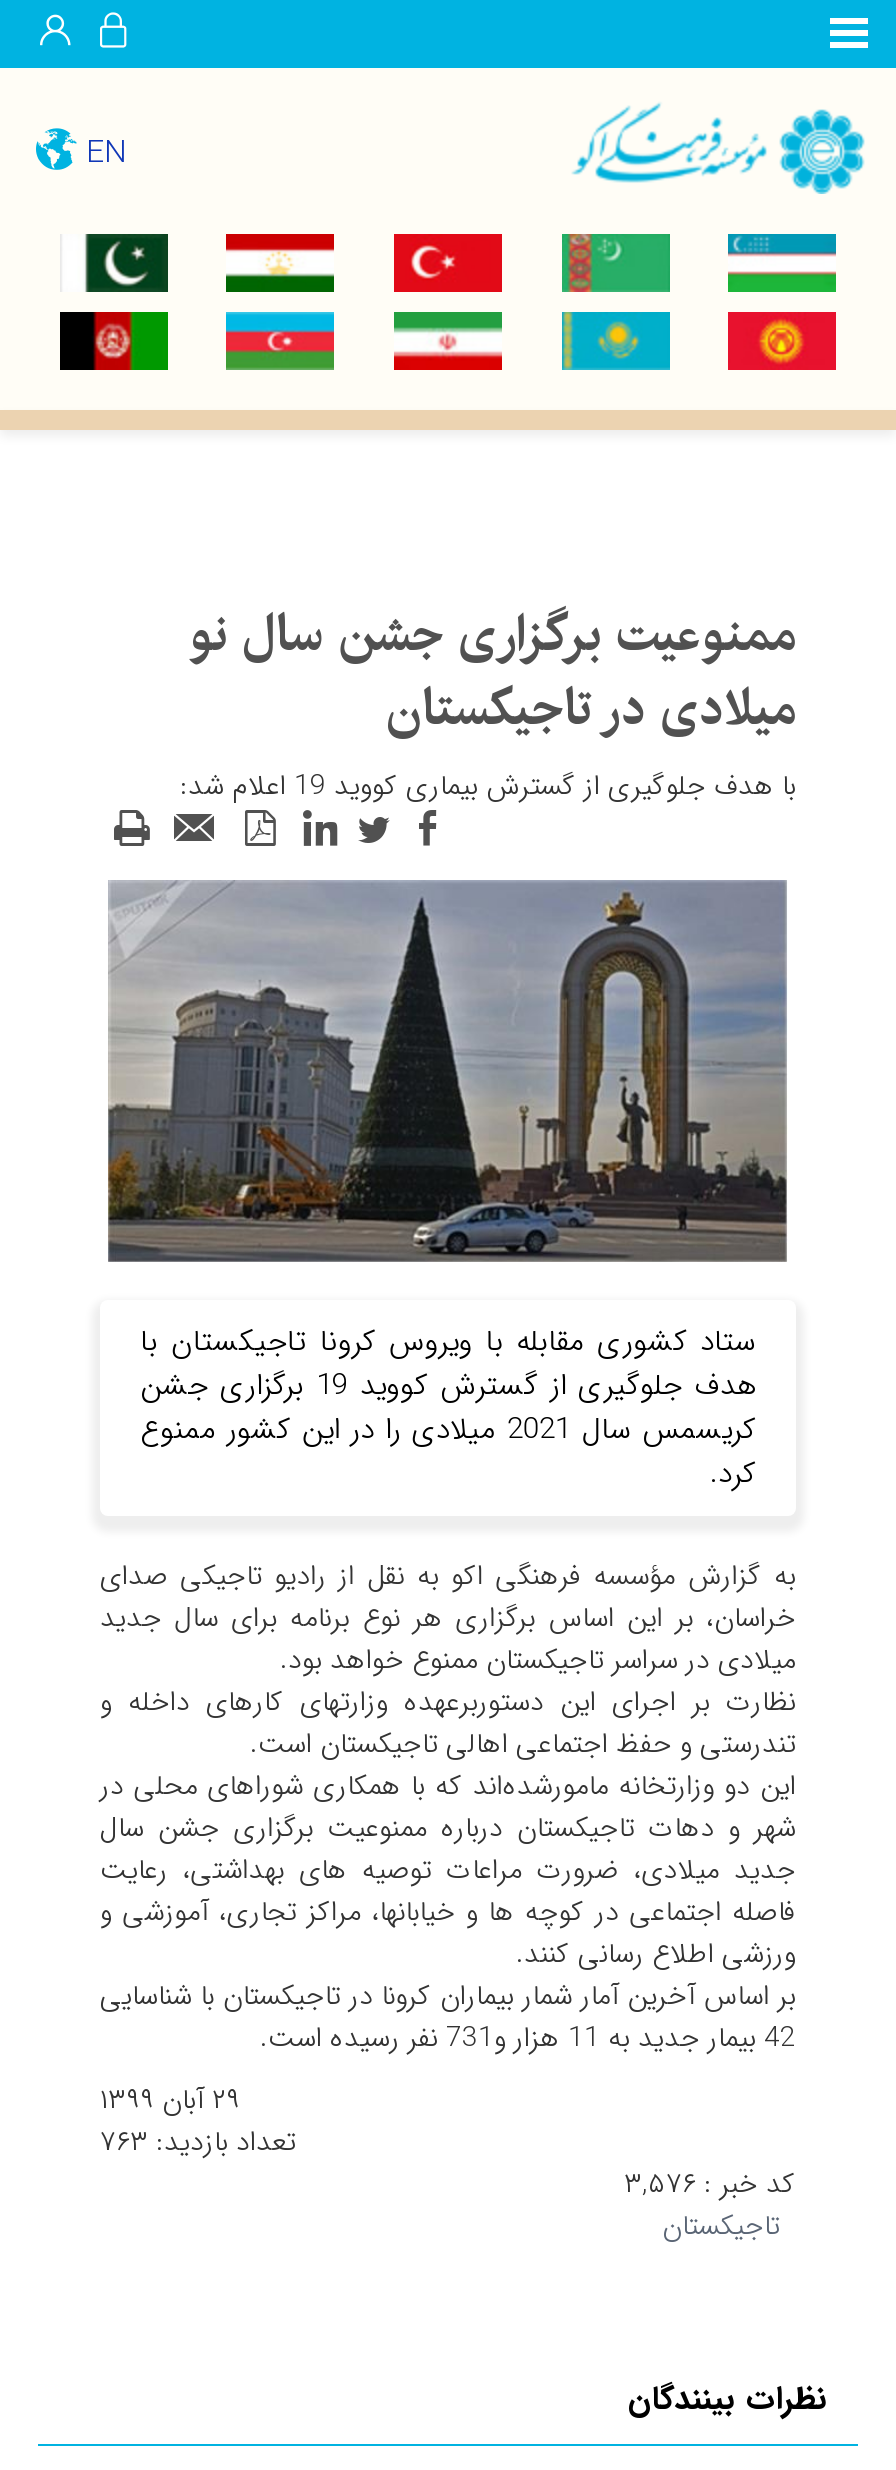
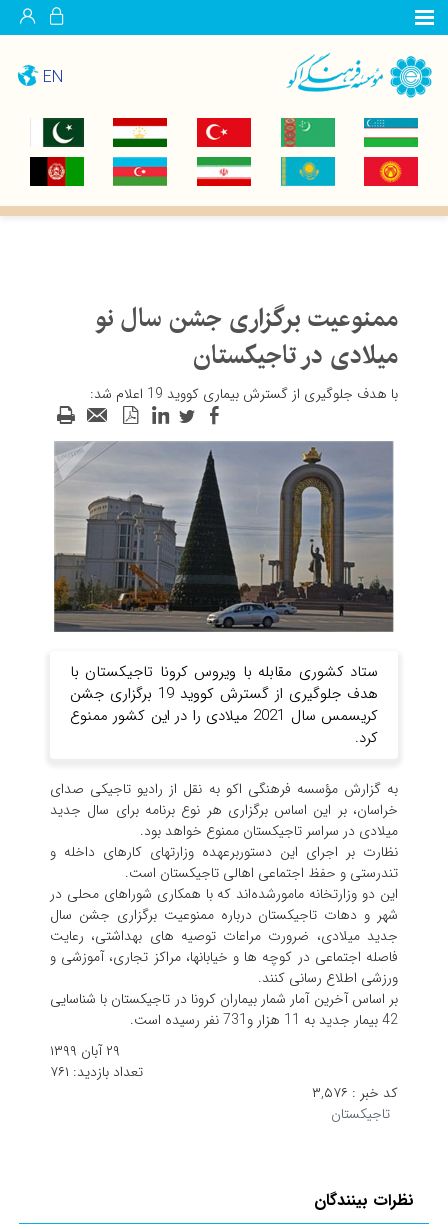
[100,2120,296,2164] تعداد بازدید: ۷۶۳ -> [50,1061,143,1083] تعداد بازدید: ۷۶۱

